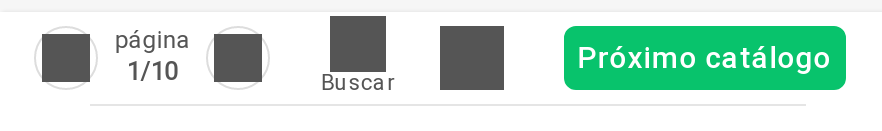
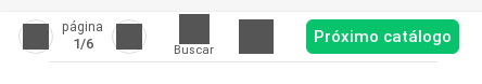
[126,55,178,85] 1/10 -> [72,35,93,51] 1/6

